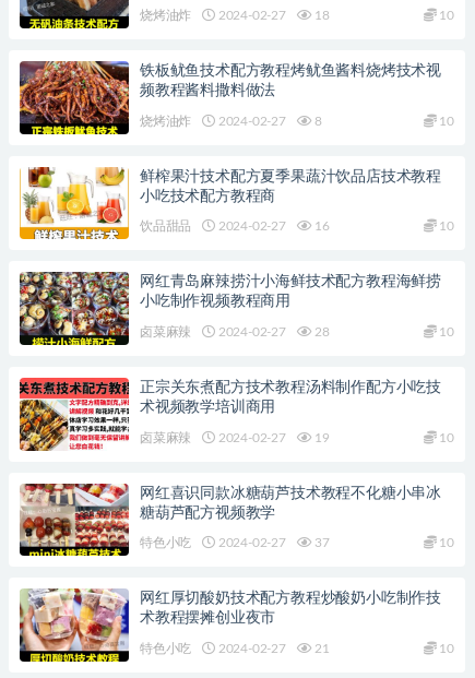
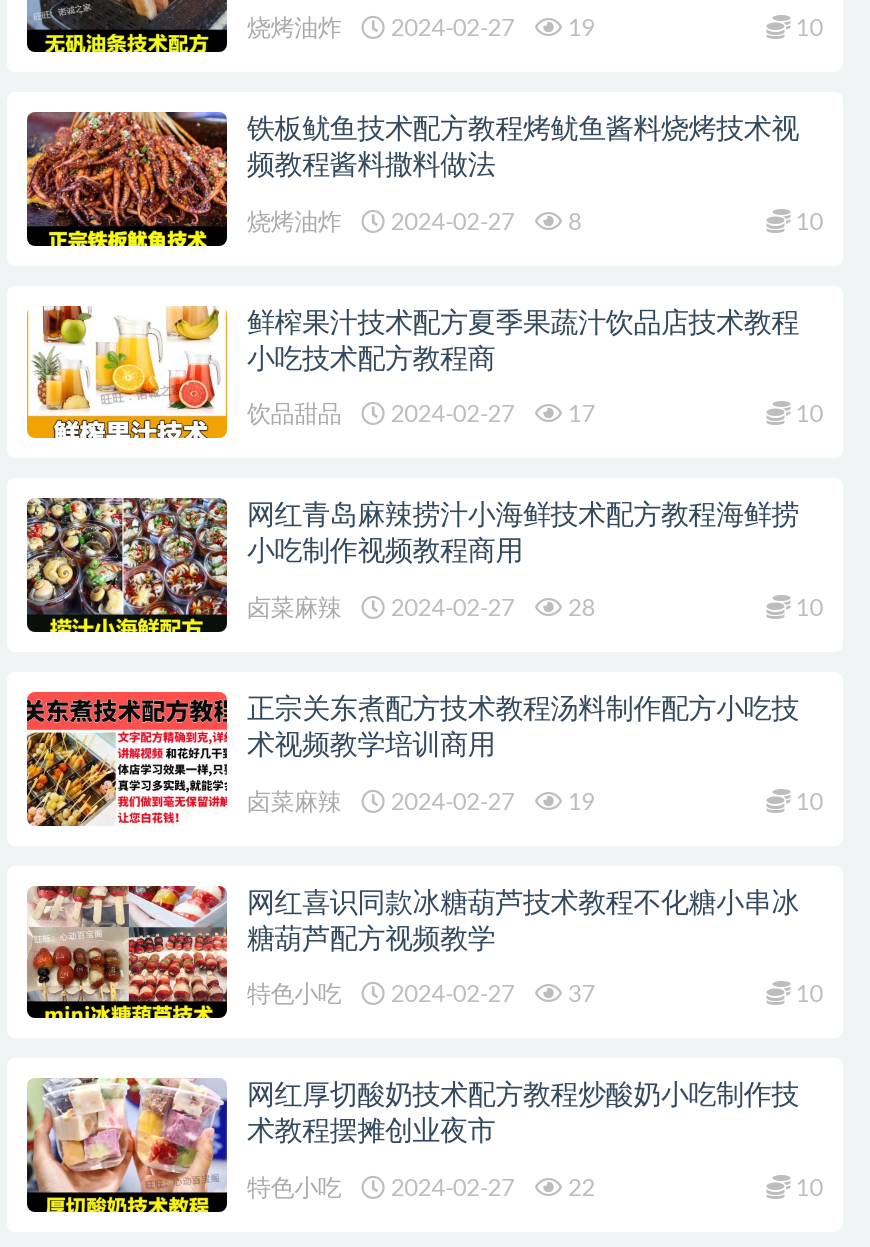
[140,9,330,22] 烧烤油炸 2024-02-27 18 -> [247,16,595,40] 烧烤油炸 2024-02-27 19
[140,220,330,233] 饮品甜品 2024-02-27 16 -> [247,403,595,427] 饮品甜品 2024-02-27 17
[140,642,330,655] 特色小吃 2024-02-27 21 -> [247,1176,595,1200] 特色小吃 2024-02-27 22

